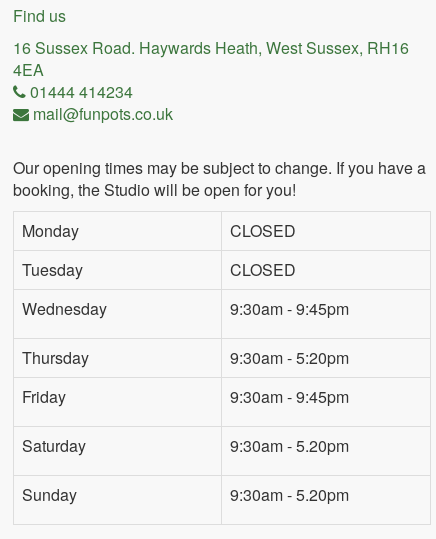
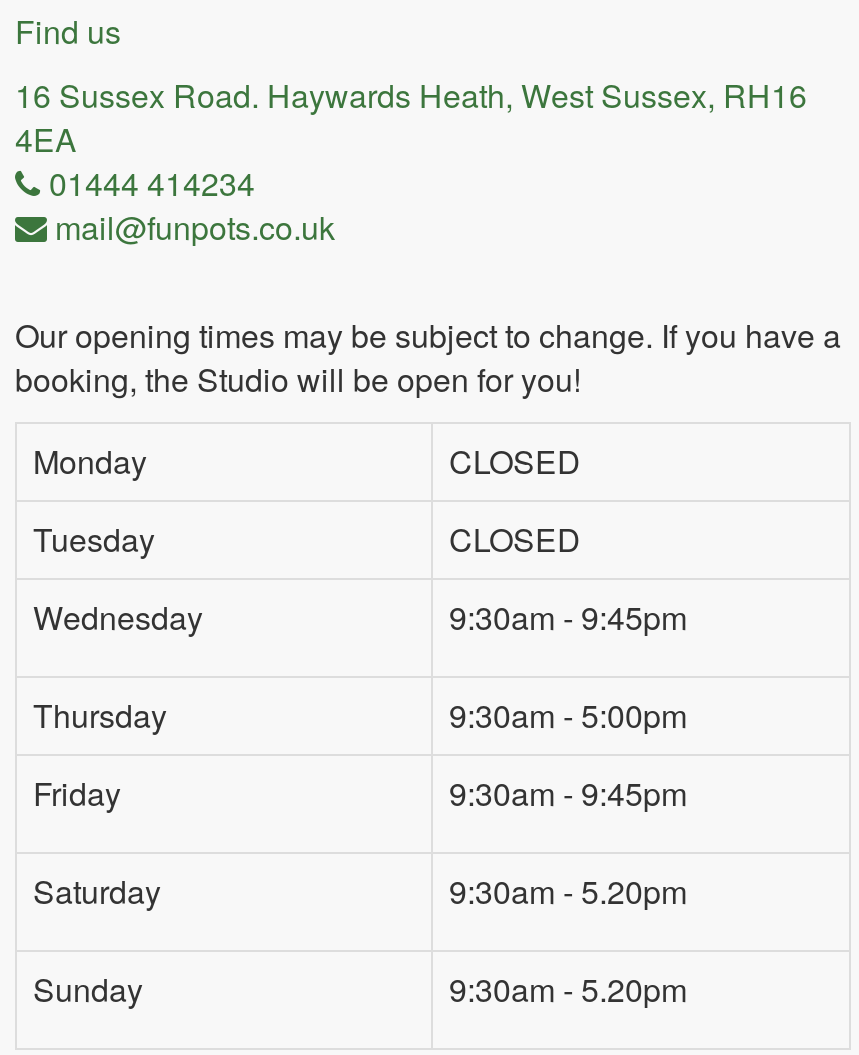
[230,346,349,369] 9:30am - 5:20pm -> [449,692,687,738] 9:30am - 5:00pm

